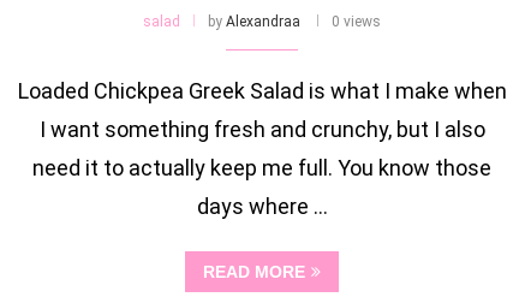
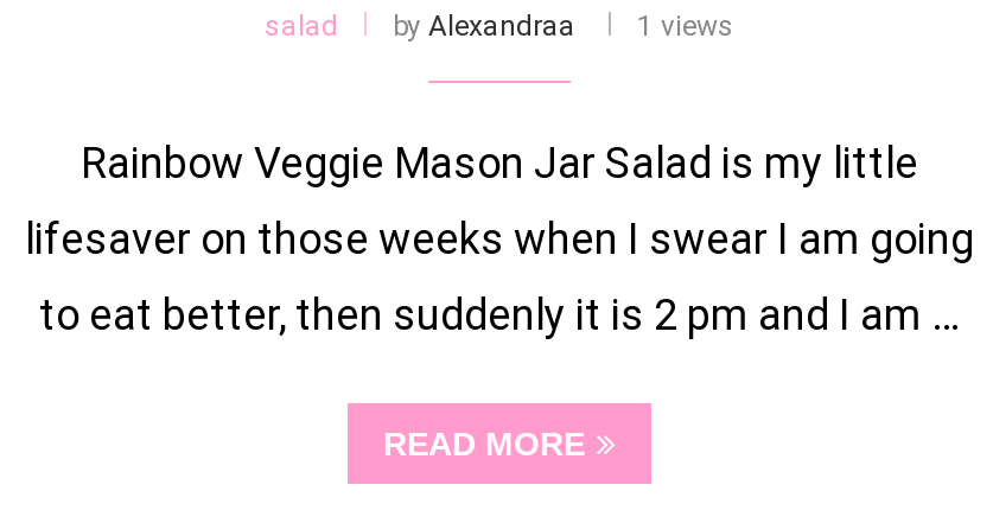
[17,14,506,219] 0 views | Loaded Chickpea Greek Salad is what I make when | I want something fresh and crunchy, but I also | need it to actually keep me full. You know those | days where … -> [25,10,974,340] 1 views | Rainbow Veggie Mason Jar Salad is my little | lifesaver on those weeks when I swear I am going | to eat better, then suddenly it is 2 pm and I am …

